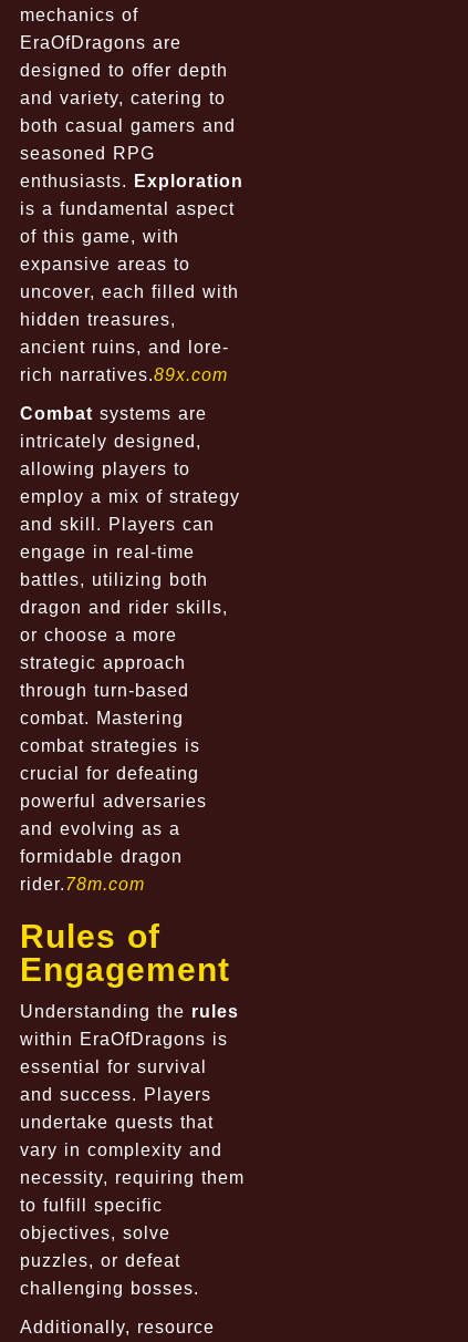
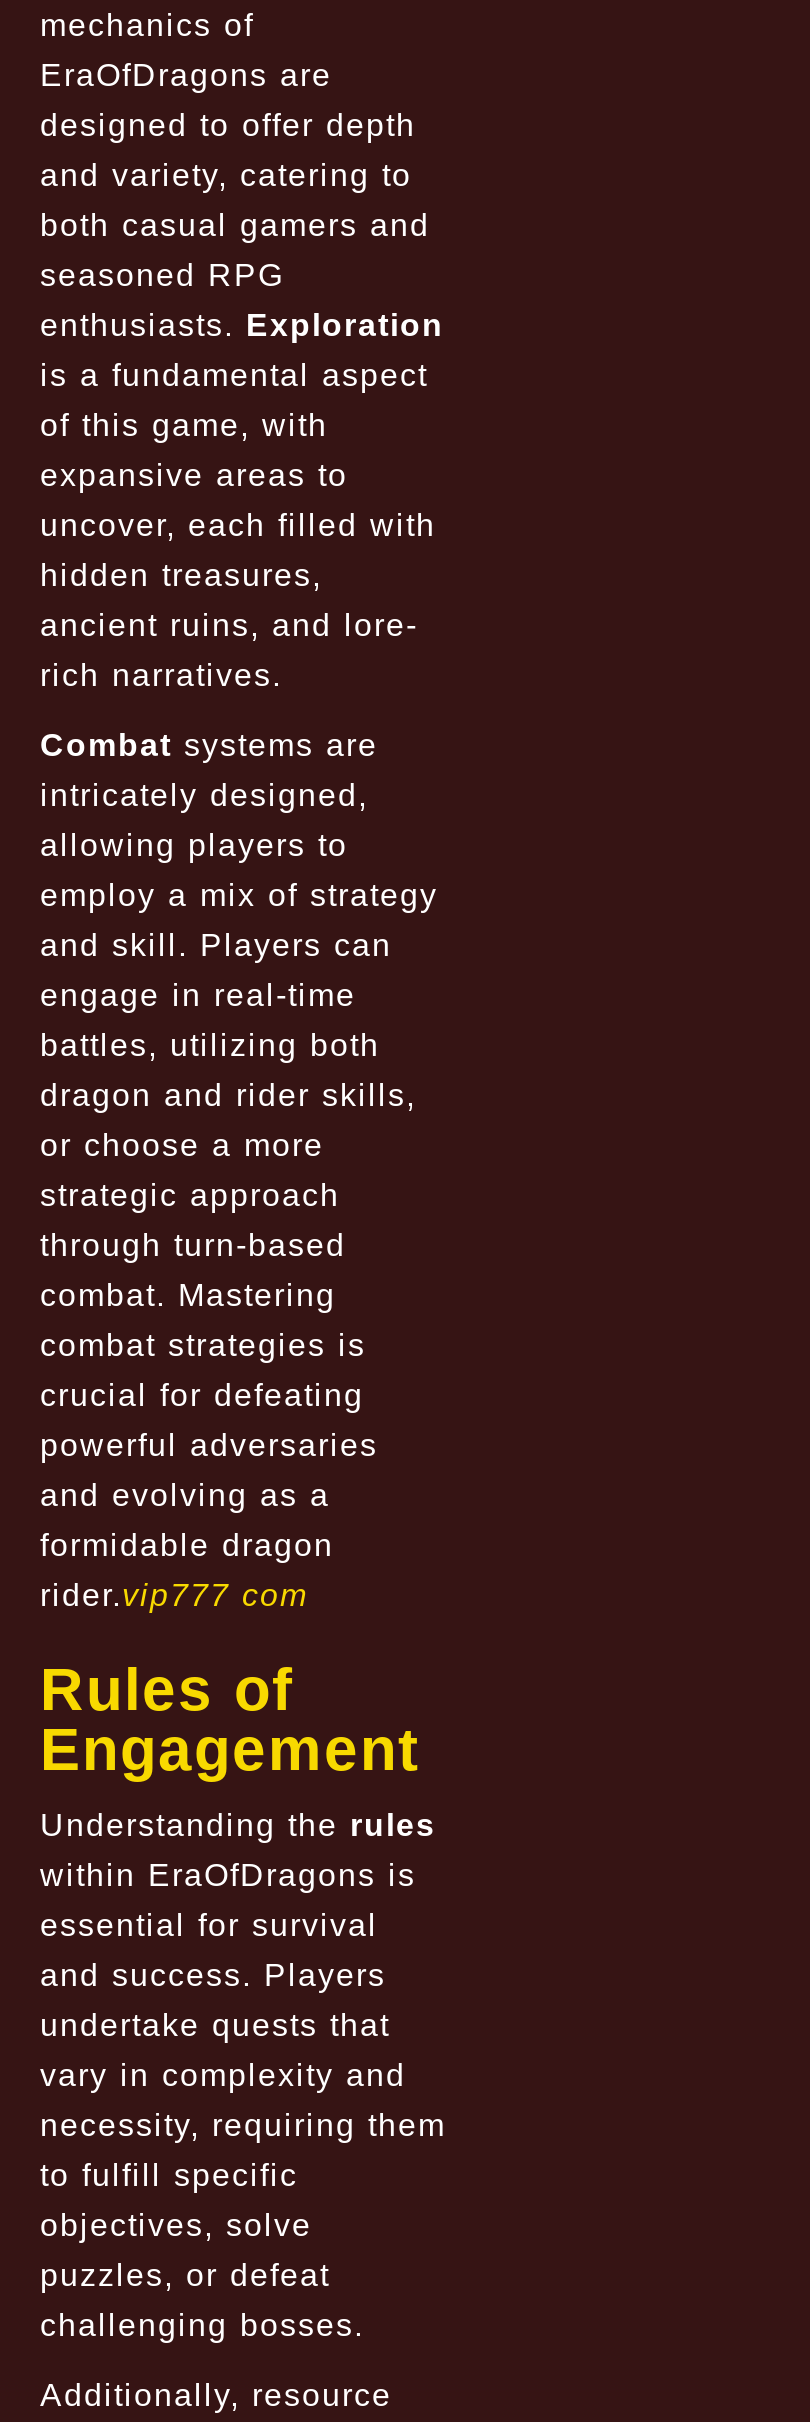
[20,366,228,385] rich narratives.89x.com -> [40,659,282,693] rich narratives.
[20,875,145,894] rider. 78m.com -> [40,1579,308,1613] rider. vip777 com

